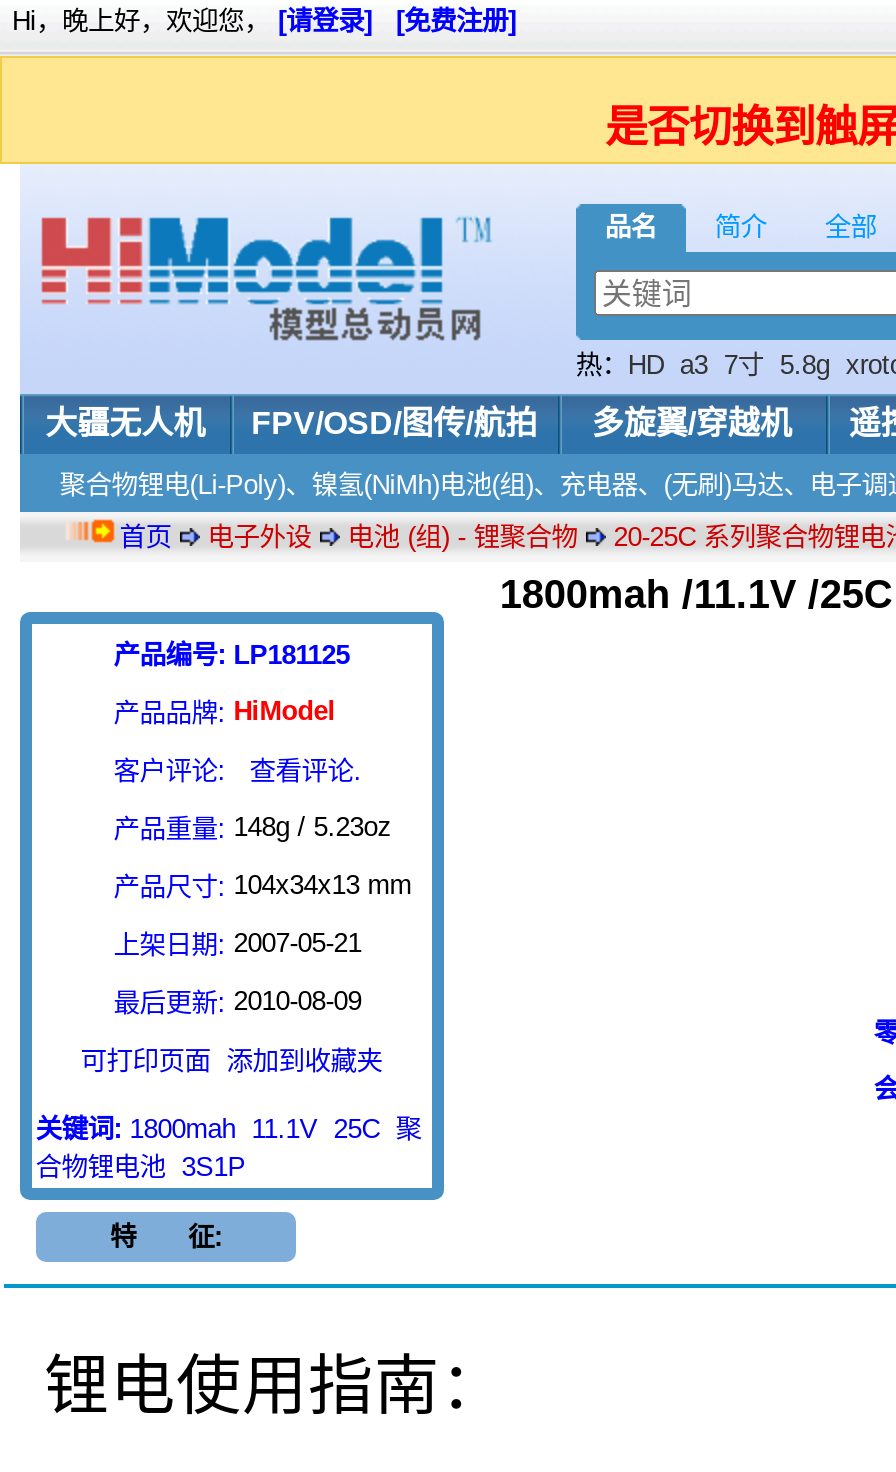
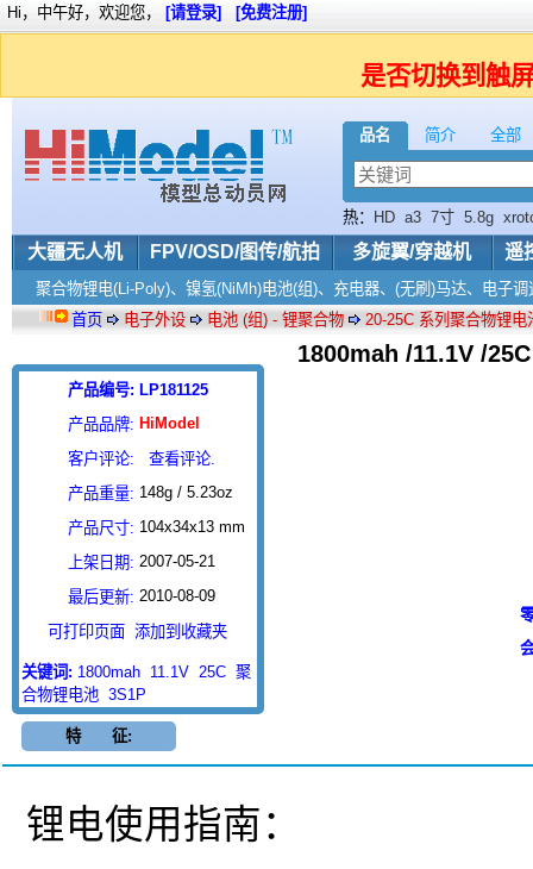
[12,6,372,36] Hi，晚上好，欢迎您，[请登录] -> [7,4,221,21] Hi，中午好，欢迎您，[请登录]

